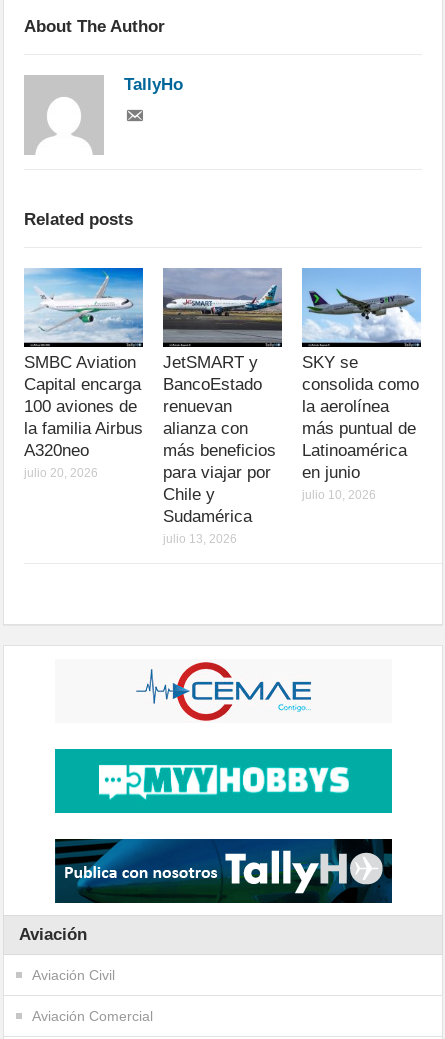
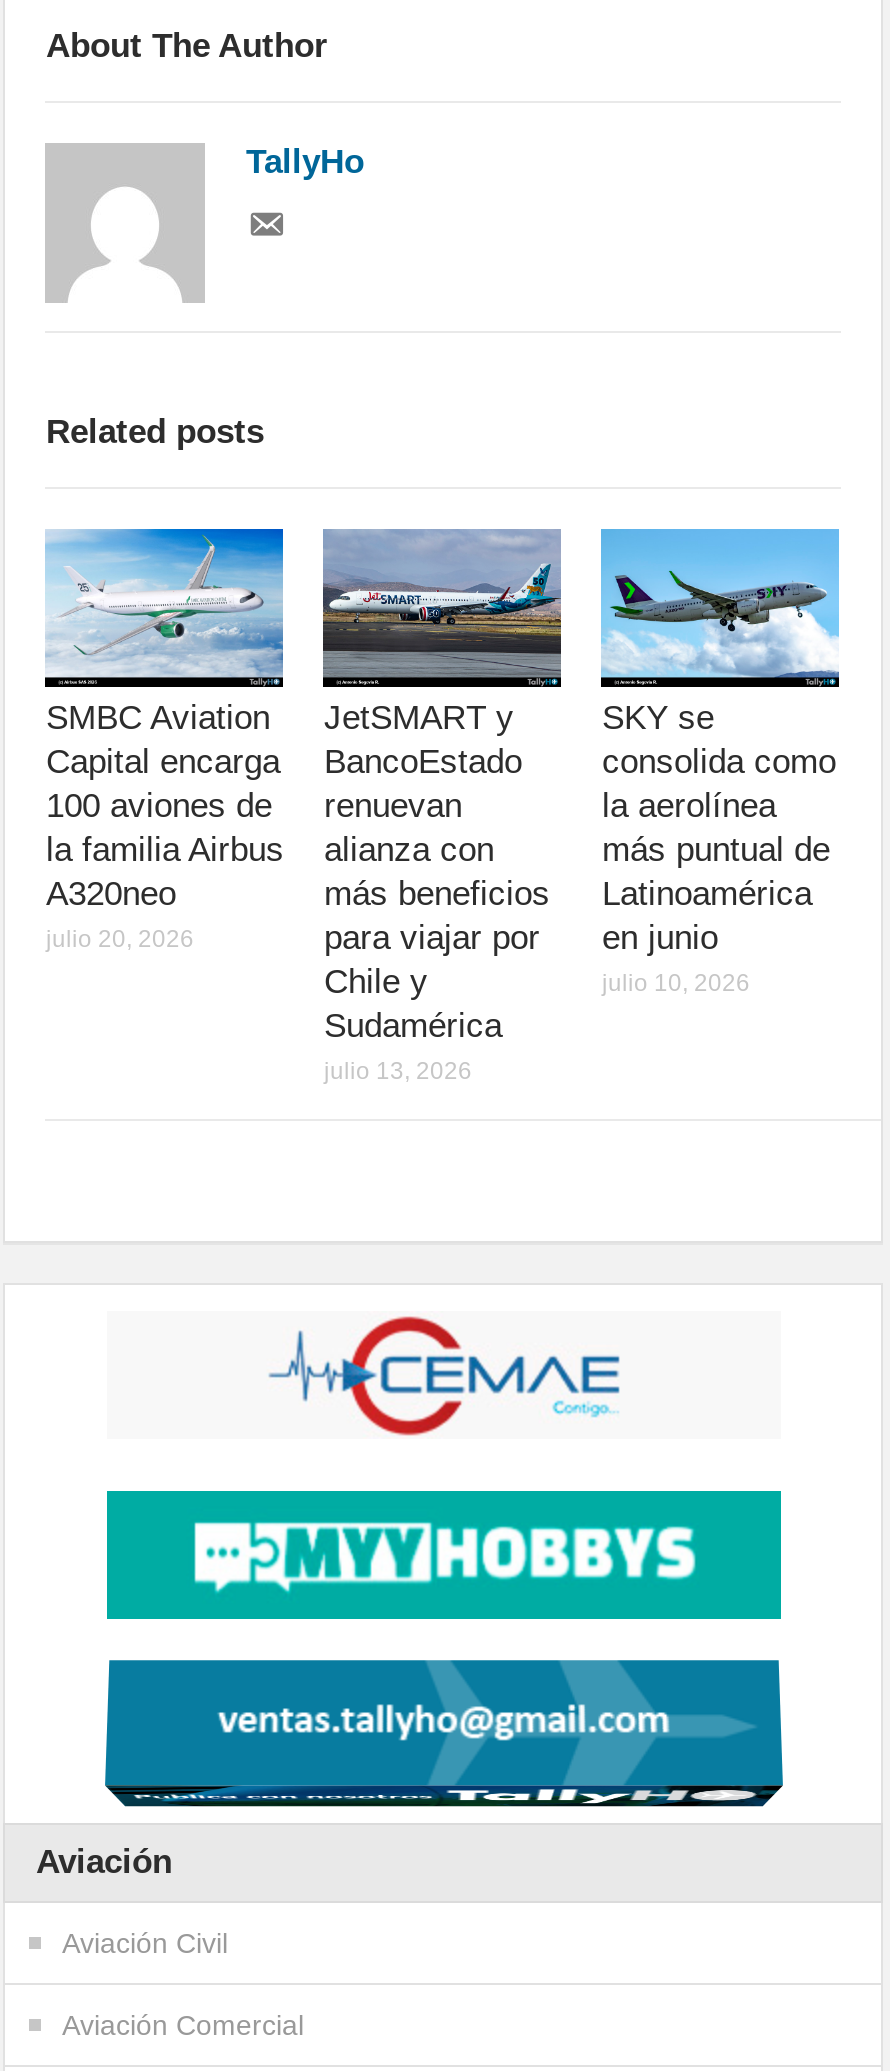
[54,832,393,905] [image] -> [103,1657,785,1807] [image]

